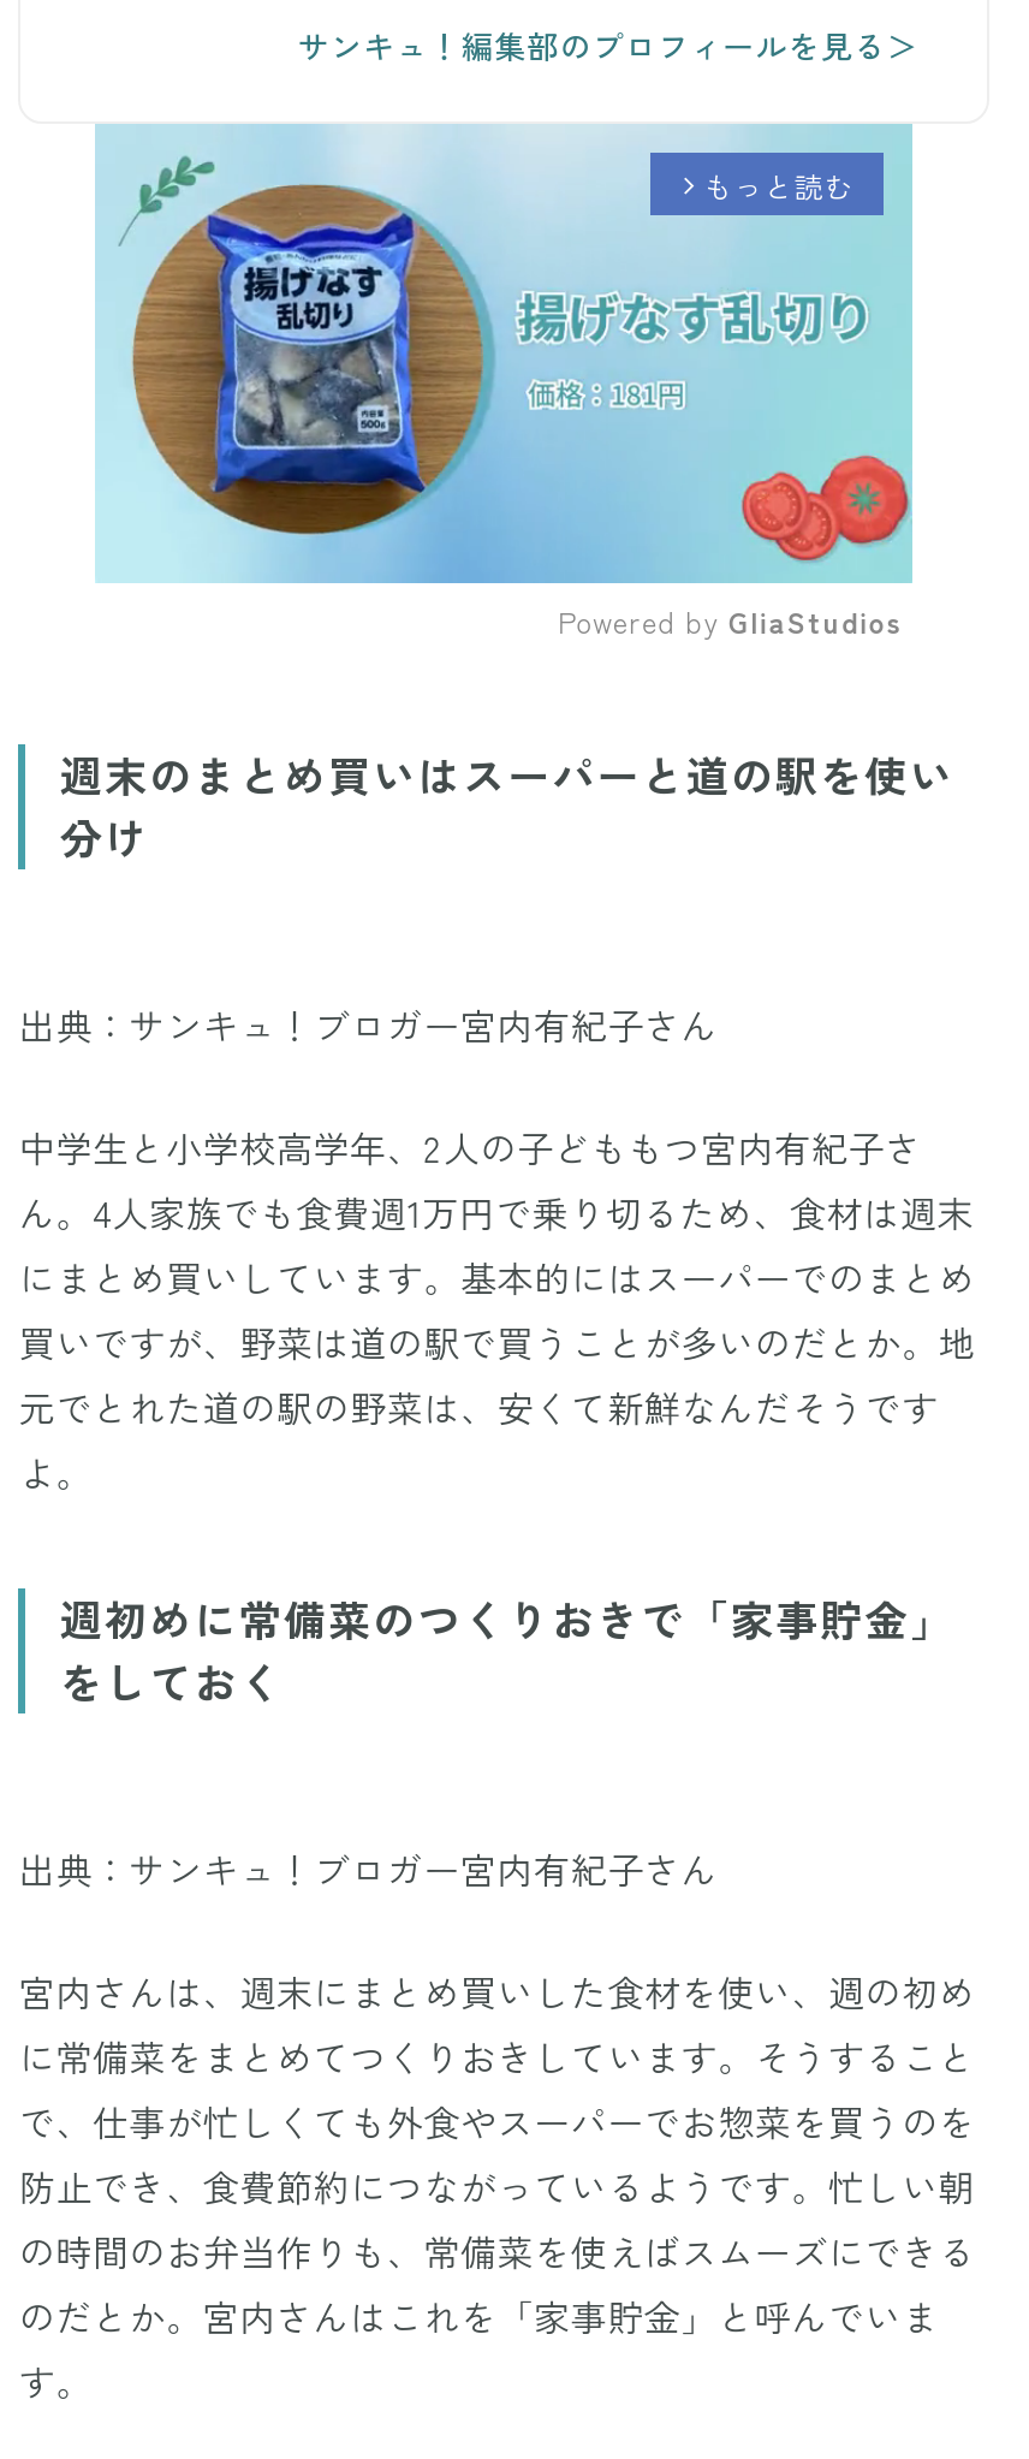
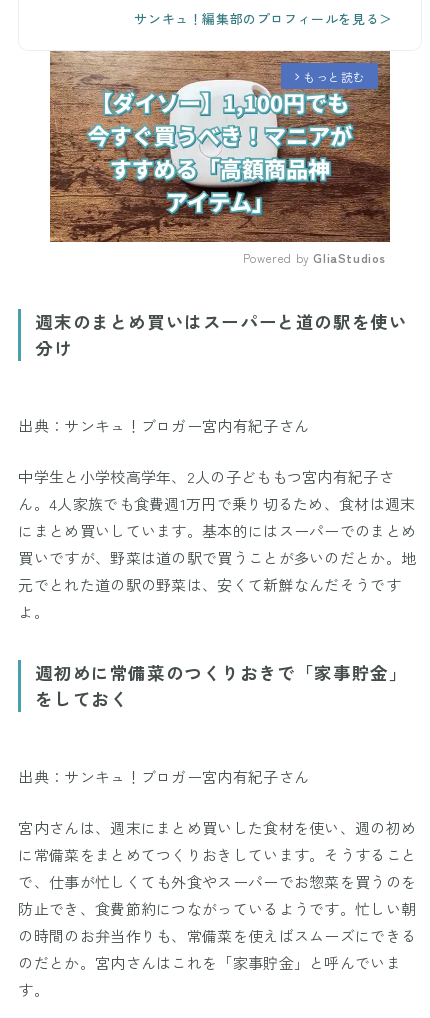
[95,121,912,586] [image] -> [49,50,391,243] [image]

